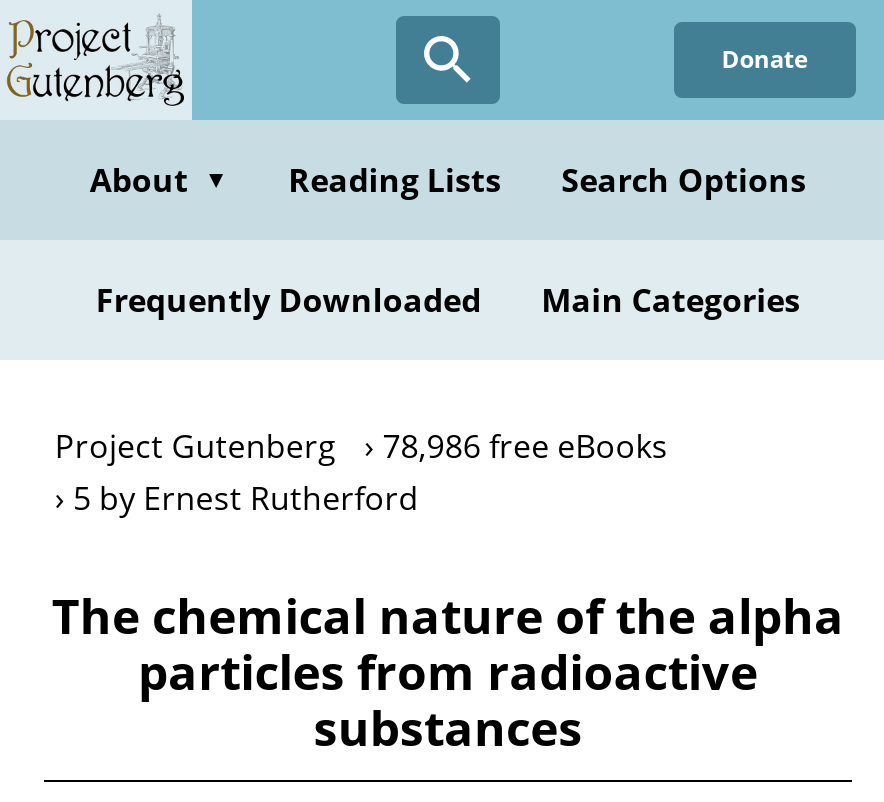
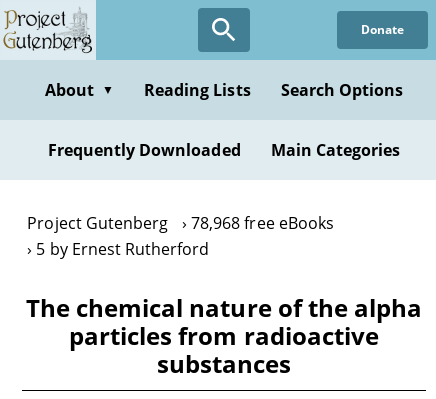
[55,424,668,468] Project Gutenberg 78,986 free eBooks -> [27,212,334,234] Project Gutenberg 78,968 free eBooks

